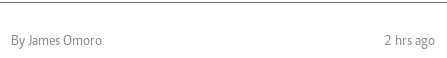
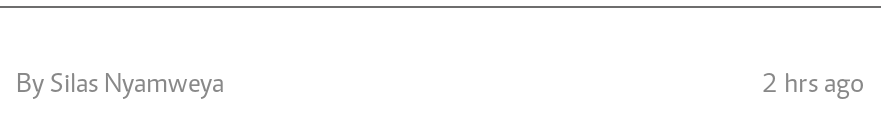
[11,35,102,49] By James Omoro -> [16,72,224,100] By Silas Nyamweya

